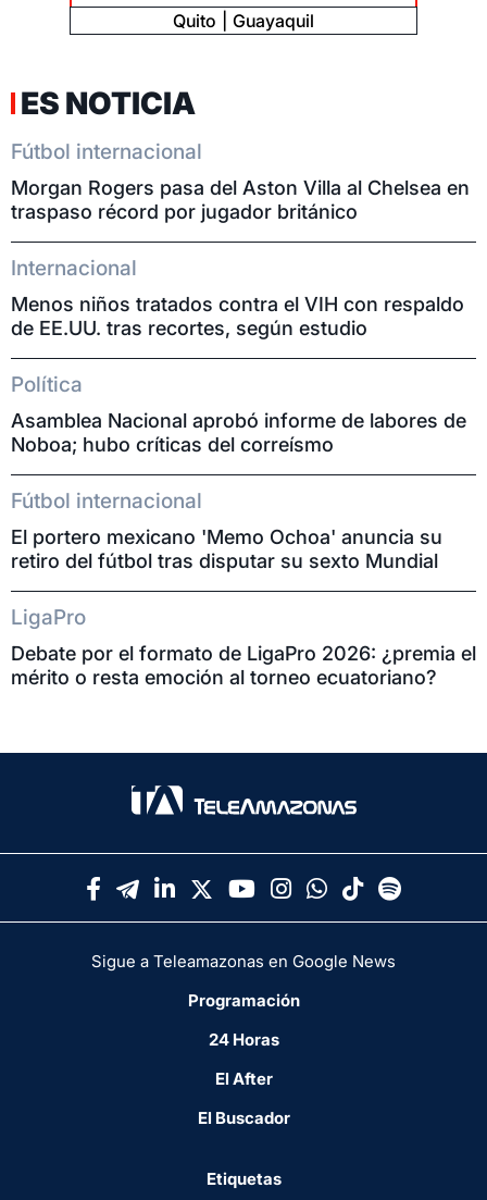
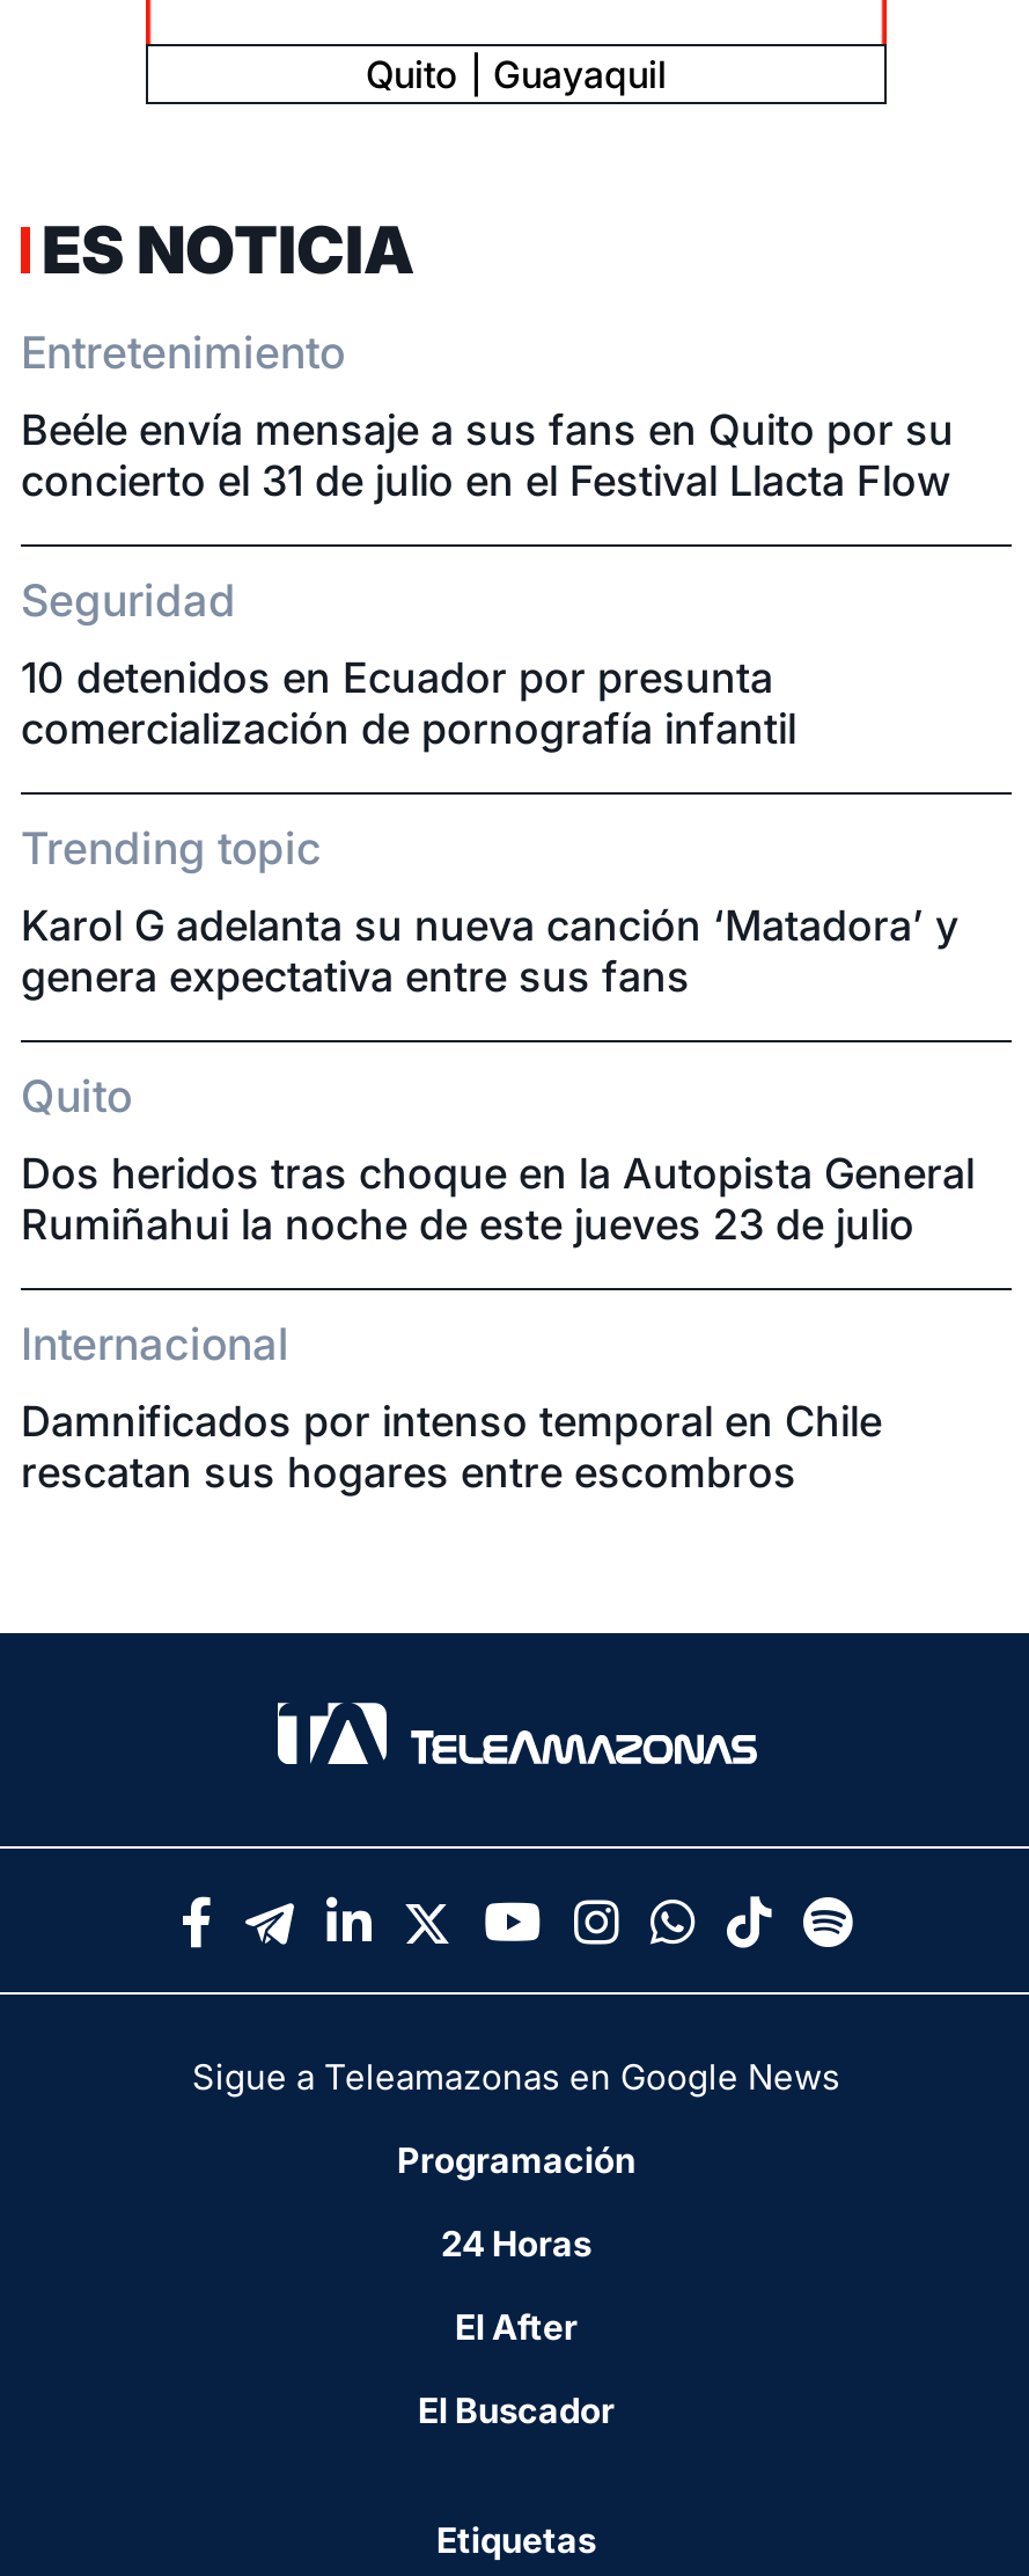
[11,139,470,223] Fútbol internacional | Morgan Rogers pasa del Aston Villa al Chelsea en | traspaso récord por jugador británico -> [21,327,975,1249] Entretenimiento | Beéle envía mensaje a sus fans en Quito por su | concierto el 31 de julio en el Festival Llacta Flow | Seguridad | 10 detenidos en Ecuador por presunta | comercialización de pornografía infantil | Trending topic | Karol G adelanta su nueva canción ‘Matadora’ y | genera expectativa entre sus fans | Quito | Dos heridos tras choque en la Autopista General | Rumiñahui la noche de este jueves 23 de julio
moved [11,256,137,281] -> [21,1318,289,1371]: Internacional
[11,293,476,689] Menos niños tratados contra el VIH con respaldo | de EE.UU. tras recortes, según estudio | Política | Asamblea Nacional aprobó informe de labores de | Noboa; hubo críticas del correísmo | Fútbol internacional | El portero mexicano 'Memo Ochoa' anuncia su | retiro del fútbol tras disputar su sexto Mundial | LigaPro | Debate por el formato de LigaPro 2026: ¿premia el | mérito o resta emoción al torneo ecuatoriano? -> [21,1397,882,1496] Damnificados por intenso temporal en Chile | rescatan sus hogares entre escombros

